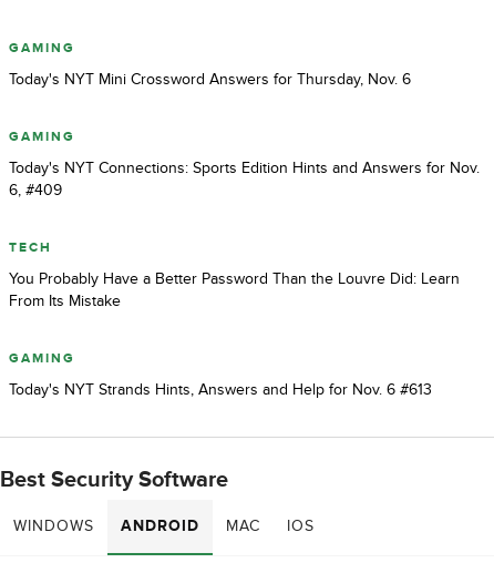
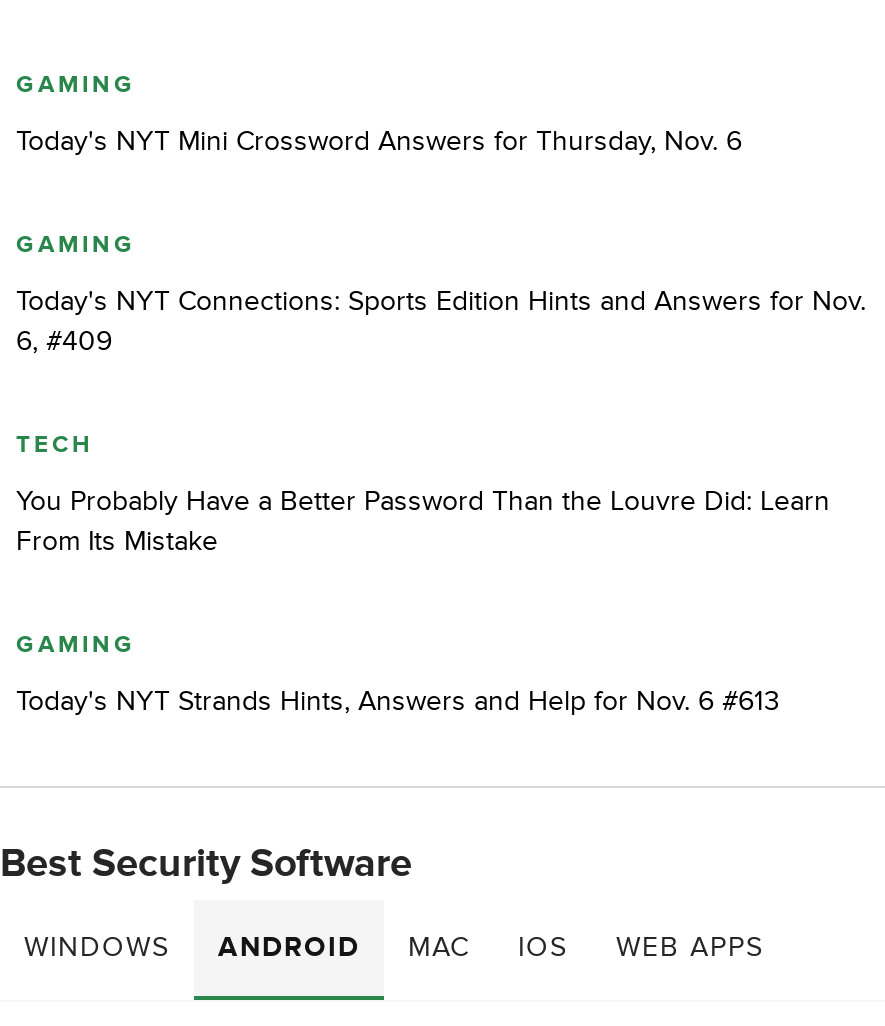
none -> [616,931,764,965] WEB APPS

